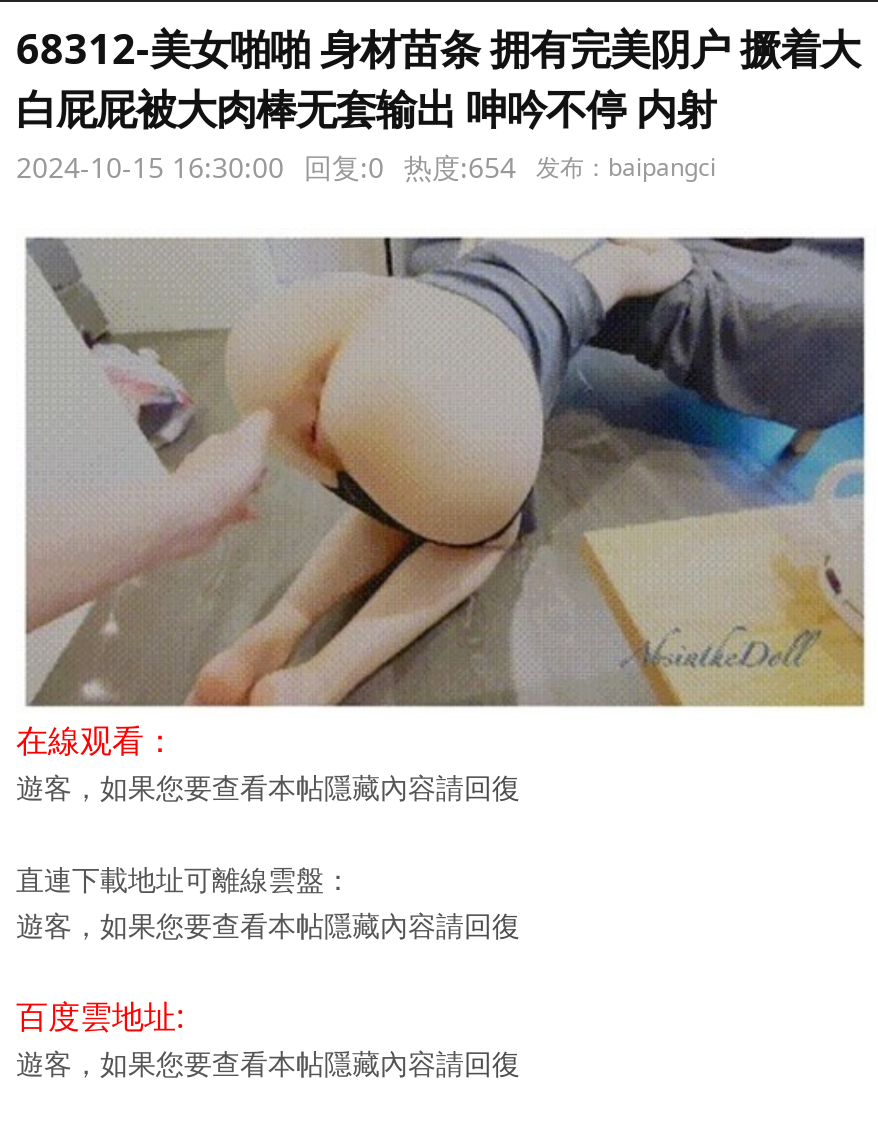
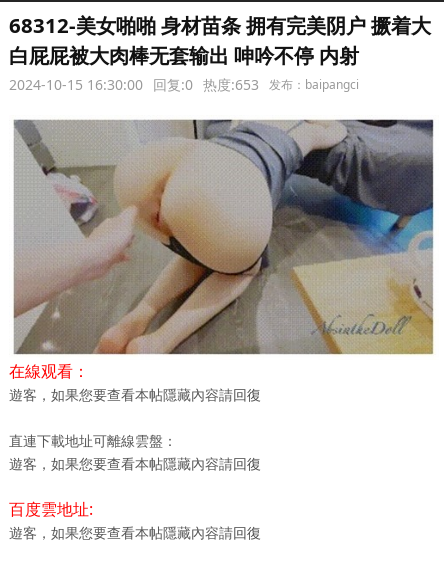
[16,148,716,186] 2024-10-15 16:30:00 回复:0 热度:654 发布：baipangci -> [9,75,359,94] 2024-10-15 16:30:00 回复:0 热度:653 发布：baipangci

